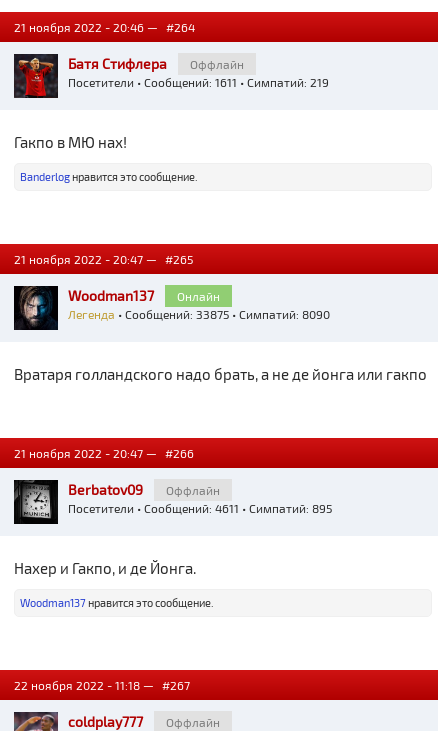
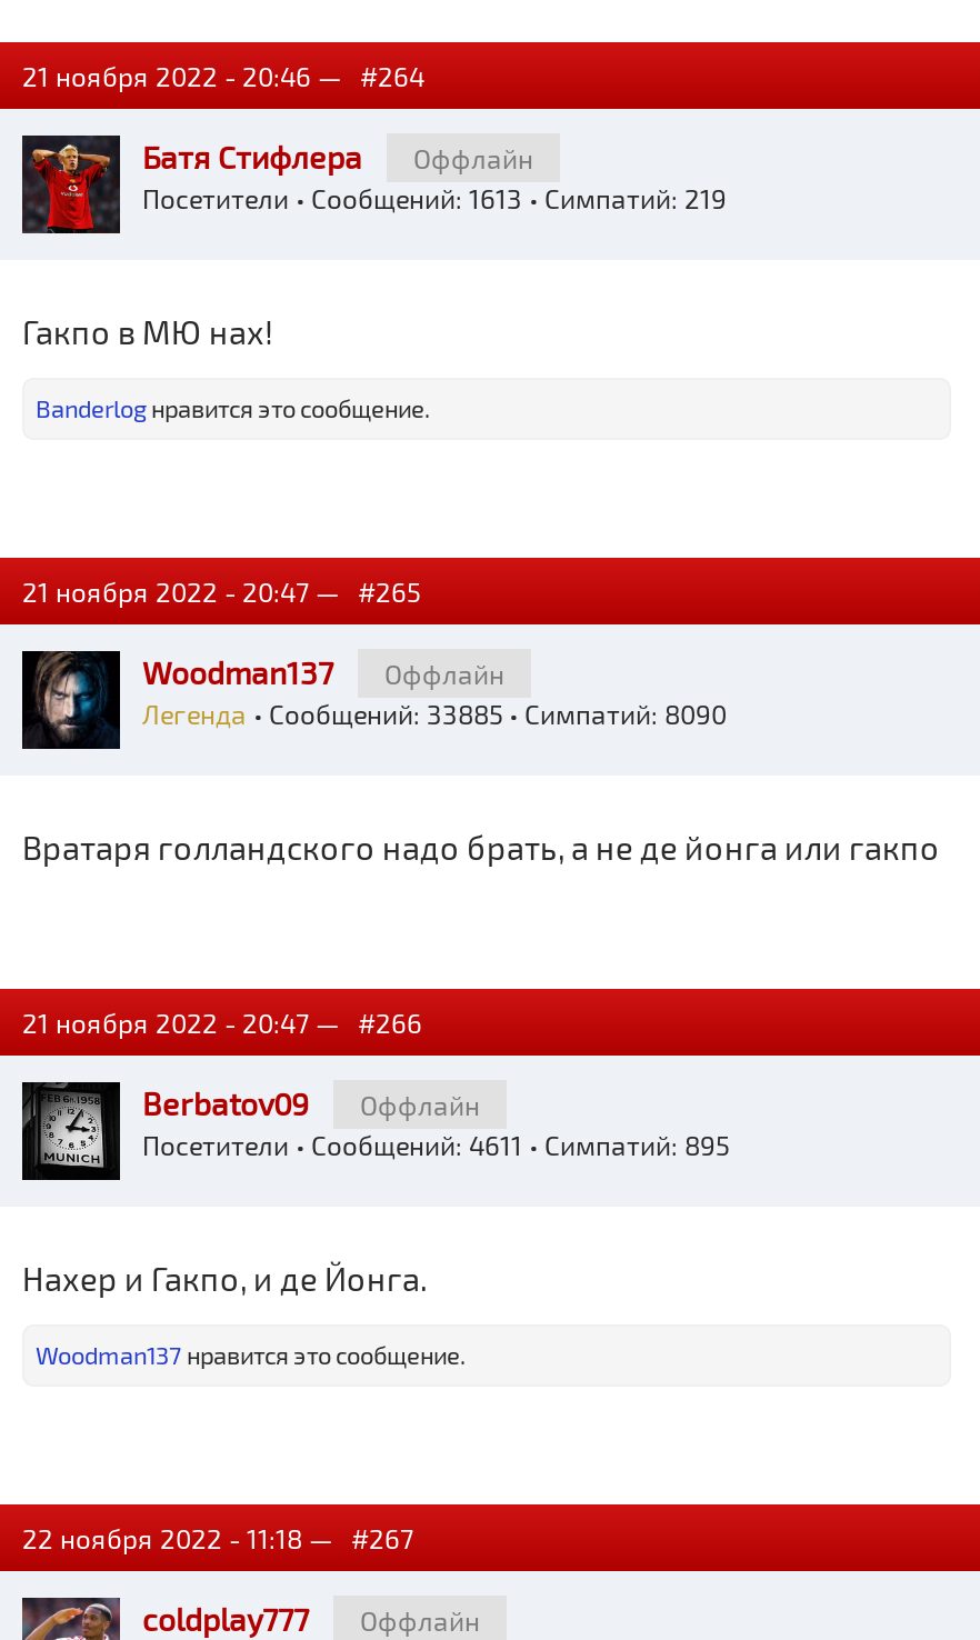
[68,75,329,89] Посетители • Сообщений: 1611 • Симпатий: 219 -> [142,182,727,213] Посетители • Сообщений: 1613 • Симпатий: 219
[68,289,330,321] Онлайн | Легенда • Сообщений: 33875 • Симпатий: 8090 -> [142,658,727,729] Оффлайн | Легенда • Сообщений: 33885 • Симпатий: 8090

